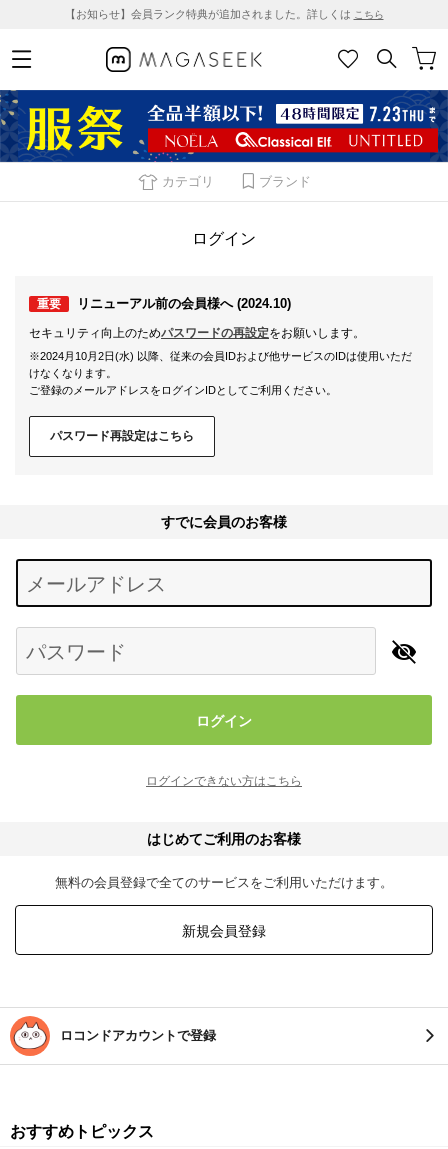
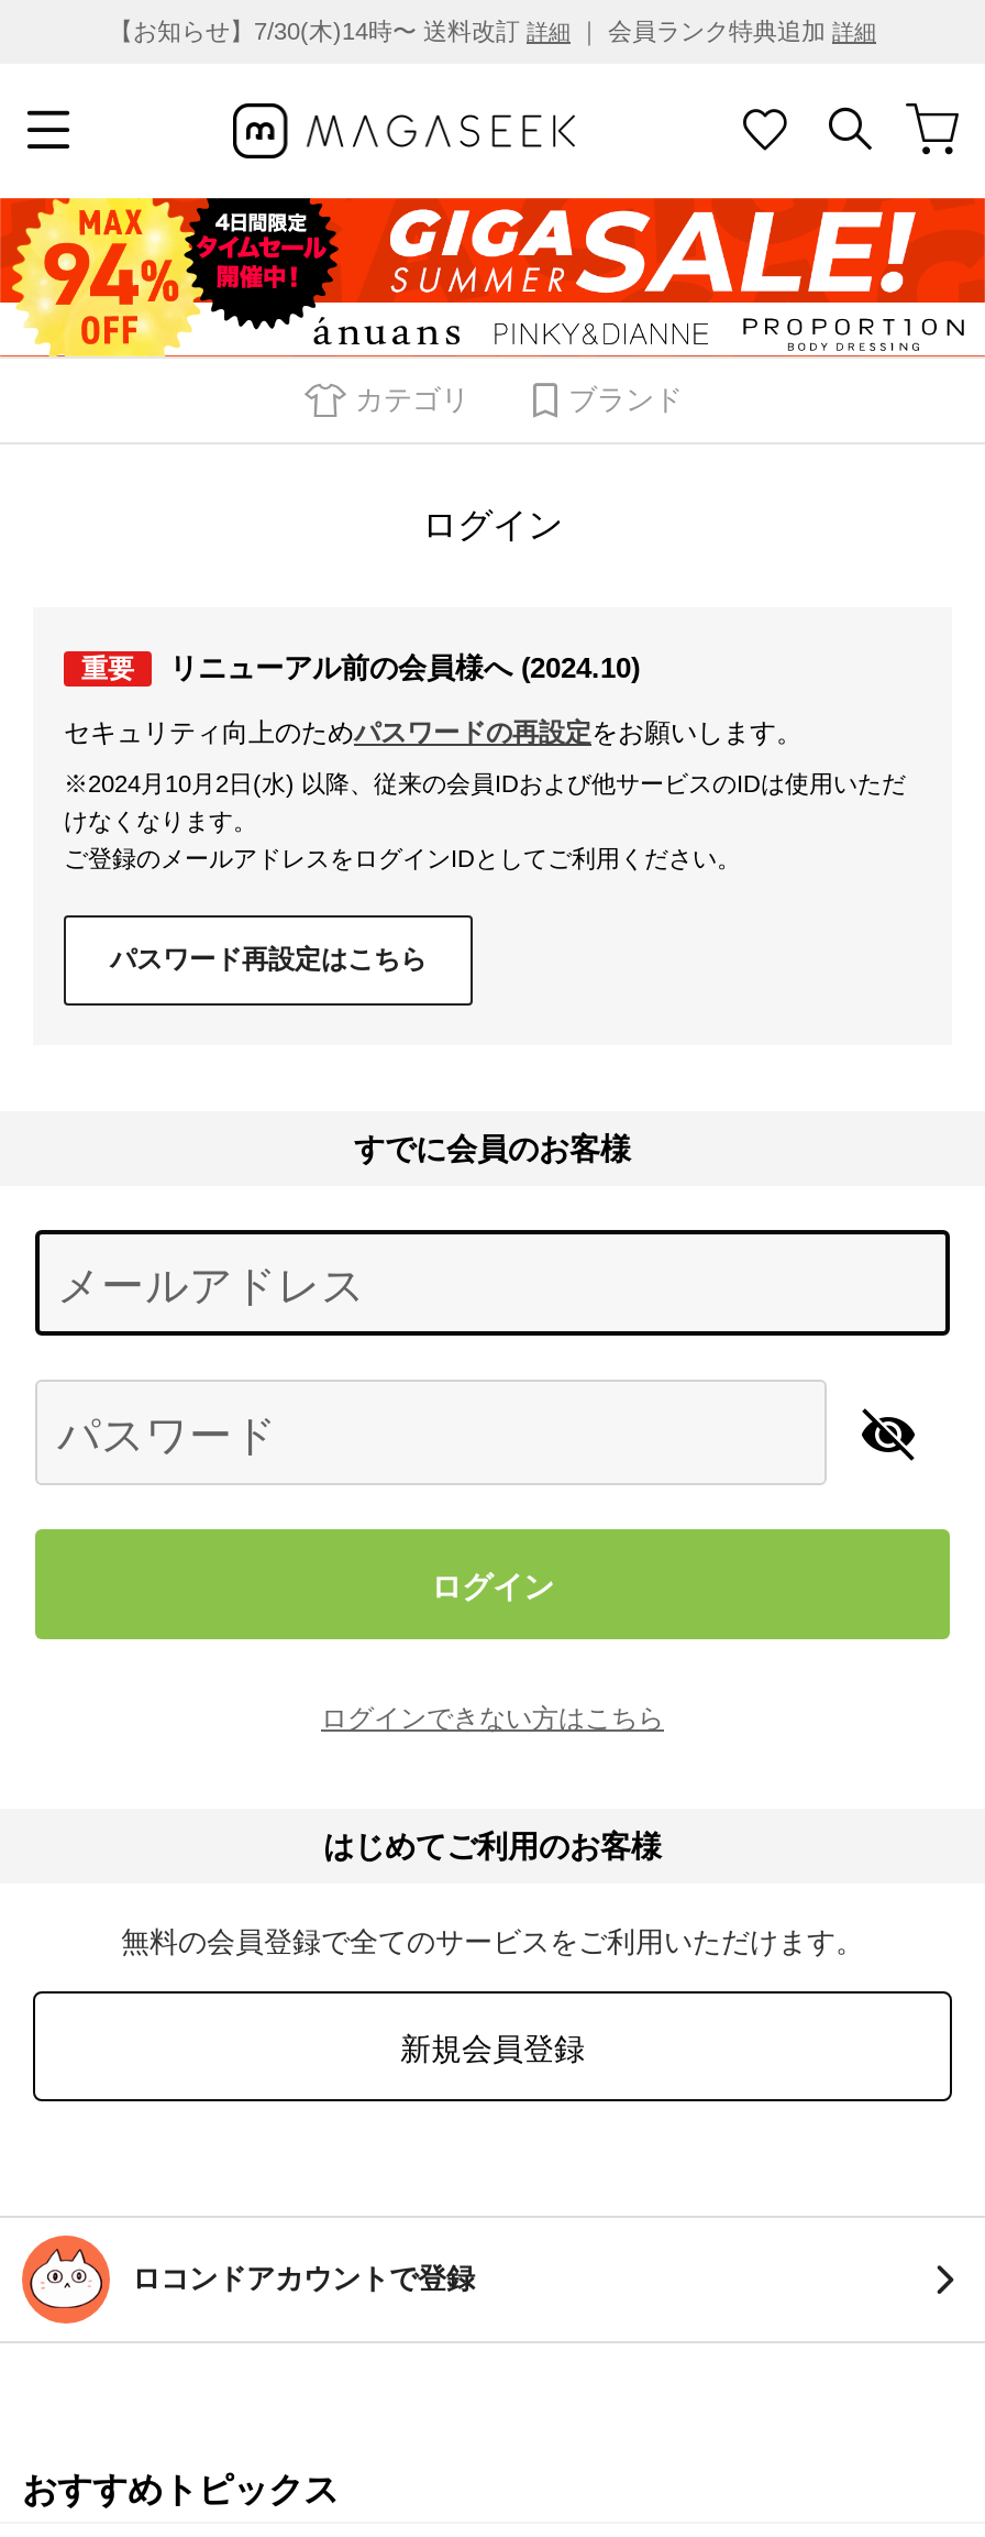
[64,8,383,20] 【お知らせ】会員ランク特典が追加されました。詳しくはこちら -> [109,18,876,44] 【お知らせ】7/30(木)14時〜 送料改訂詳細｜ 会員ランク特典追加詳細
[3,89,445,163] [image] -> [7,196,978,359] [image]

